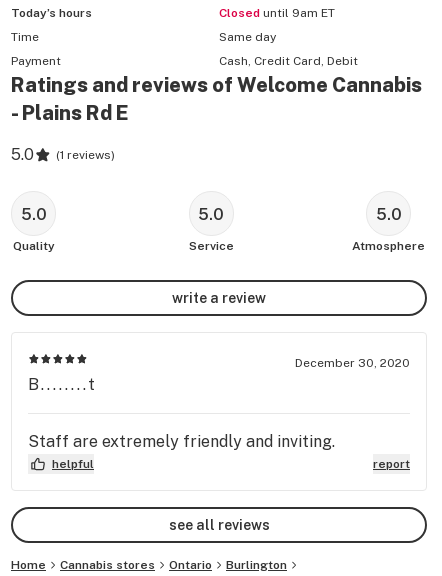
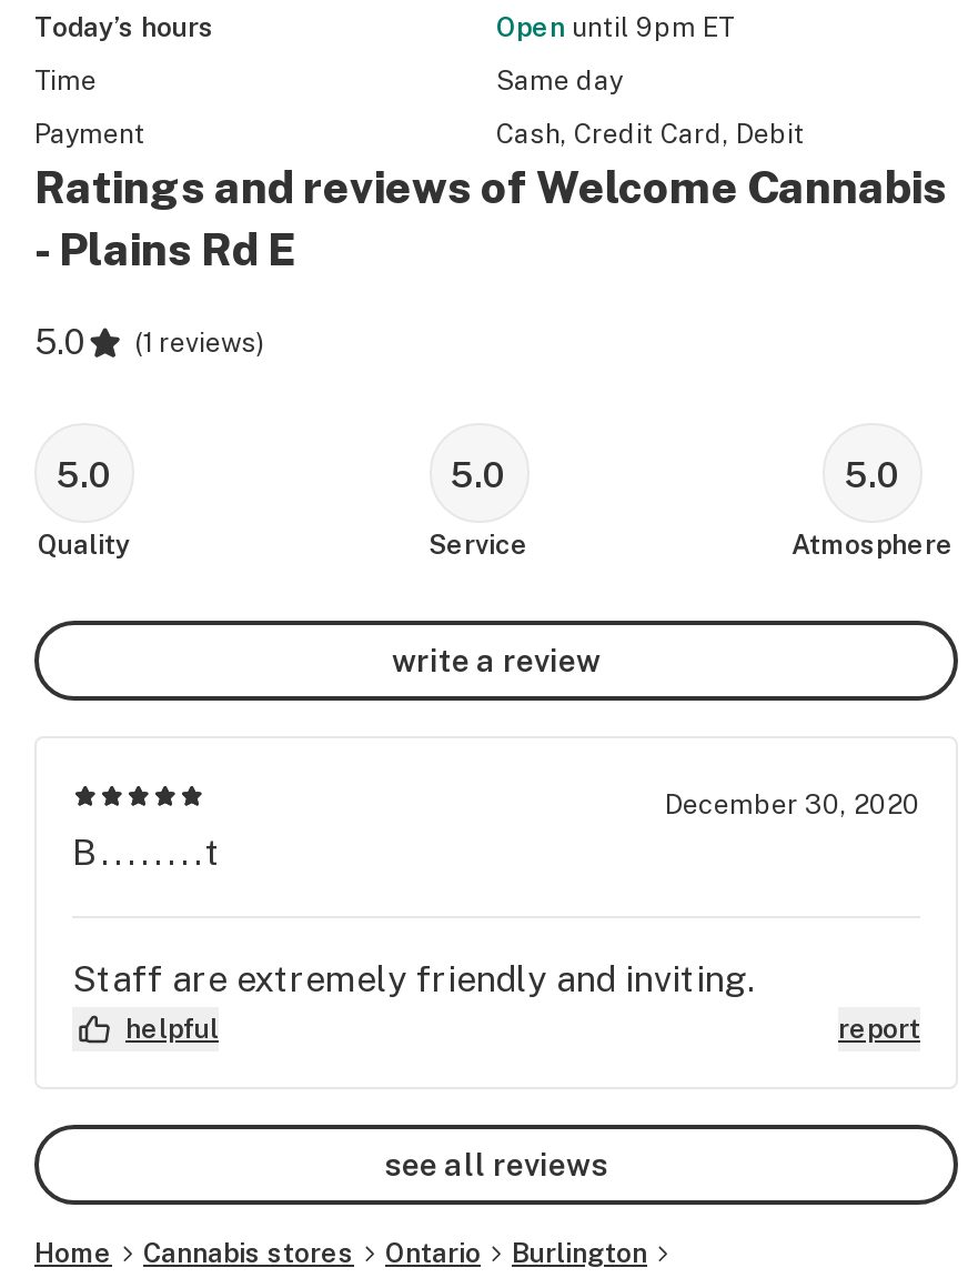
[227,6,335,20] Closed until 9am ET -> [516,12,734,43] Open until 9pm ET

